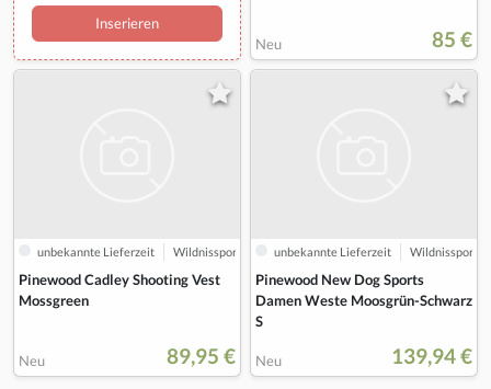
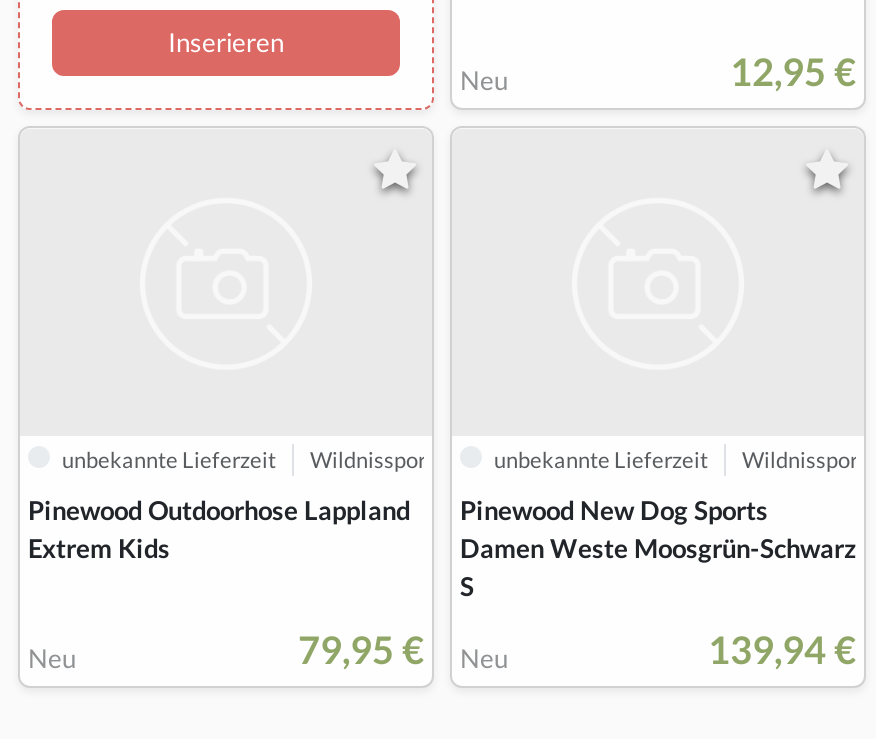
[432,26,472,51] 85 € -> [730,48,856,94] 12,95 €
[19,271,220,309] Pinewood Cadley Shooting Vest | Mossgreen -> [28,494,410,564] Pinewood Outdoorhose Lappland | Extrem Kids
[167,343,282,369] 89,95 € Neu -> [298,626,508,674] 79,95 € Neu

